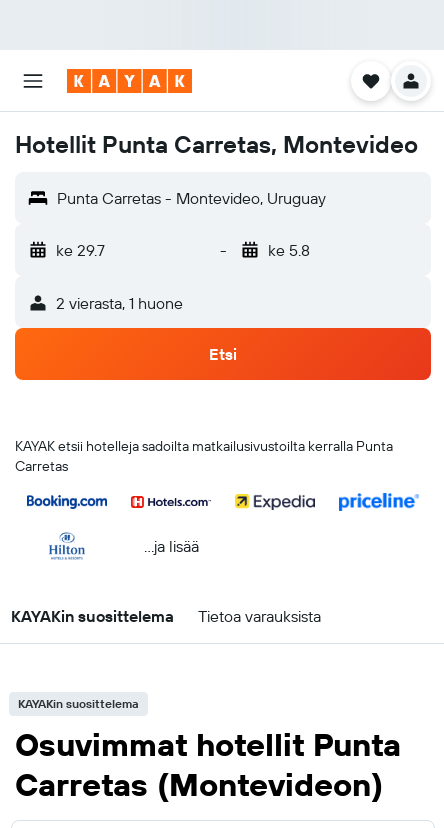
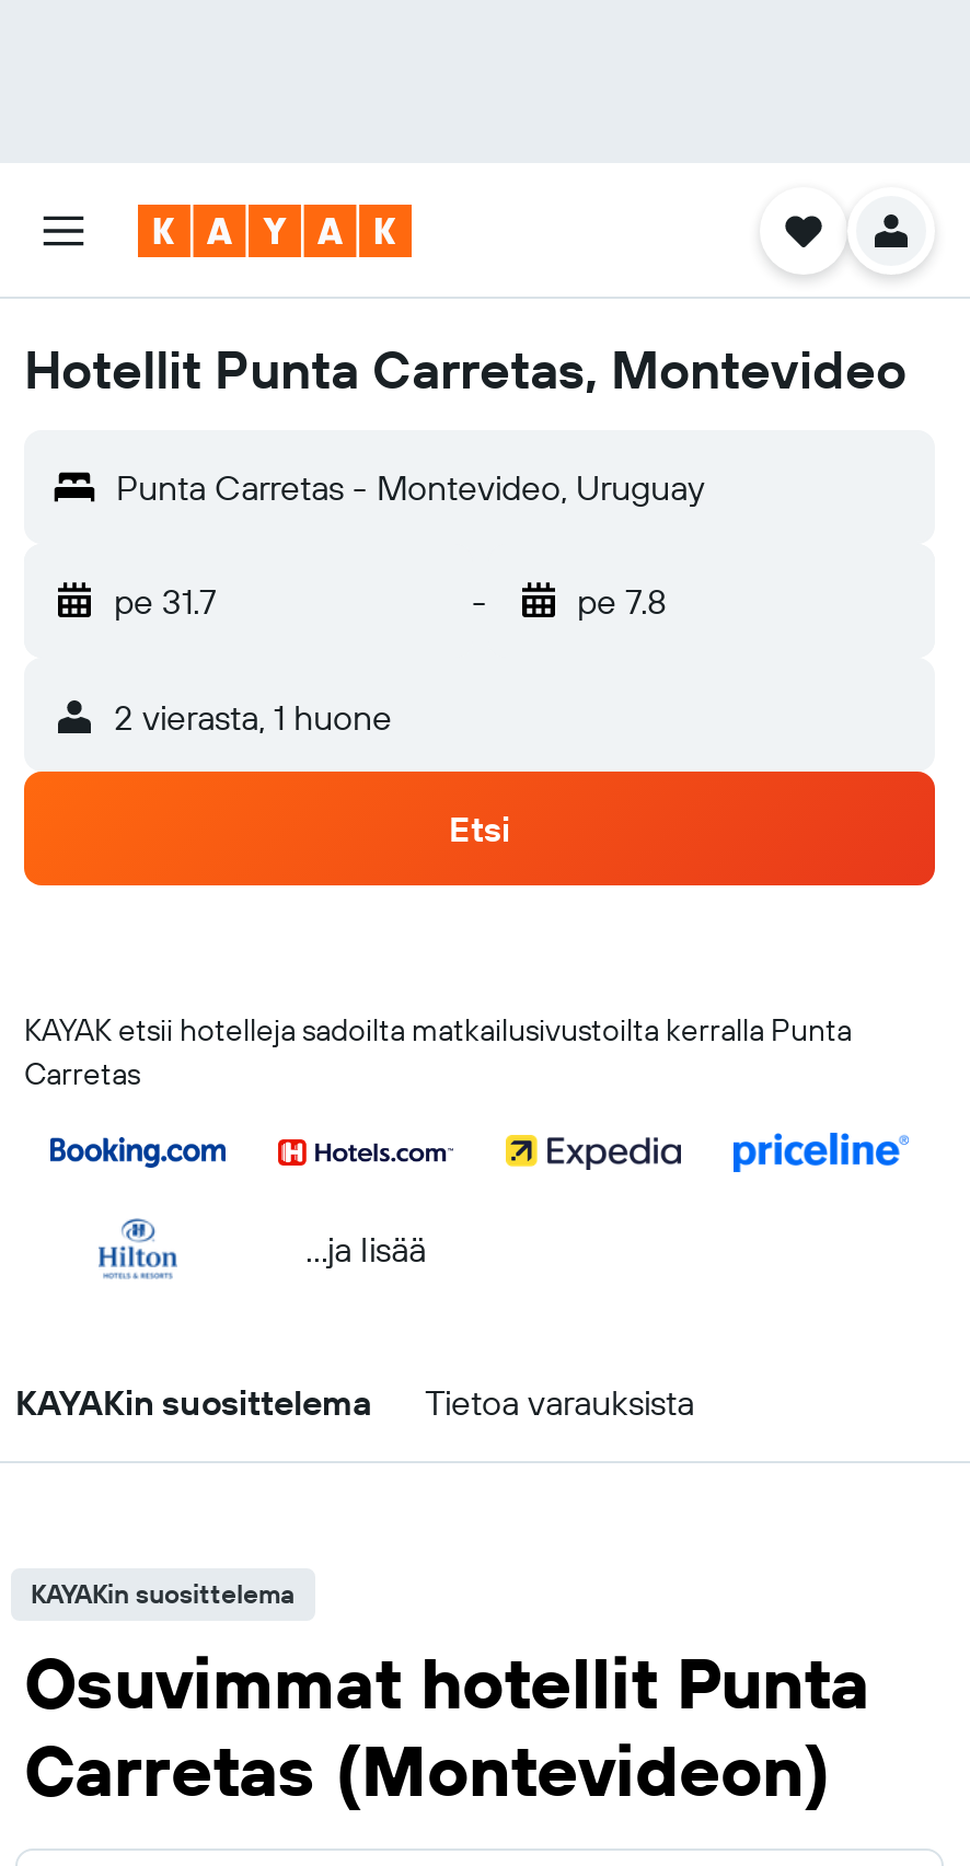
[56,240,105,260] ke 29.7 -> [114,579,217,623] pe 31.7
[267,240,309,260] ke 5.8 -> [577,579,667,623] pe 7.8

